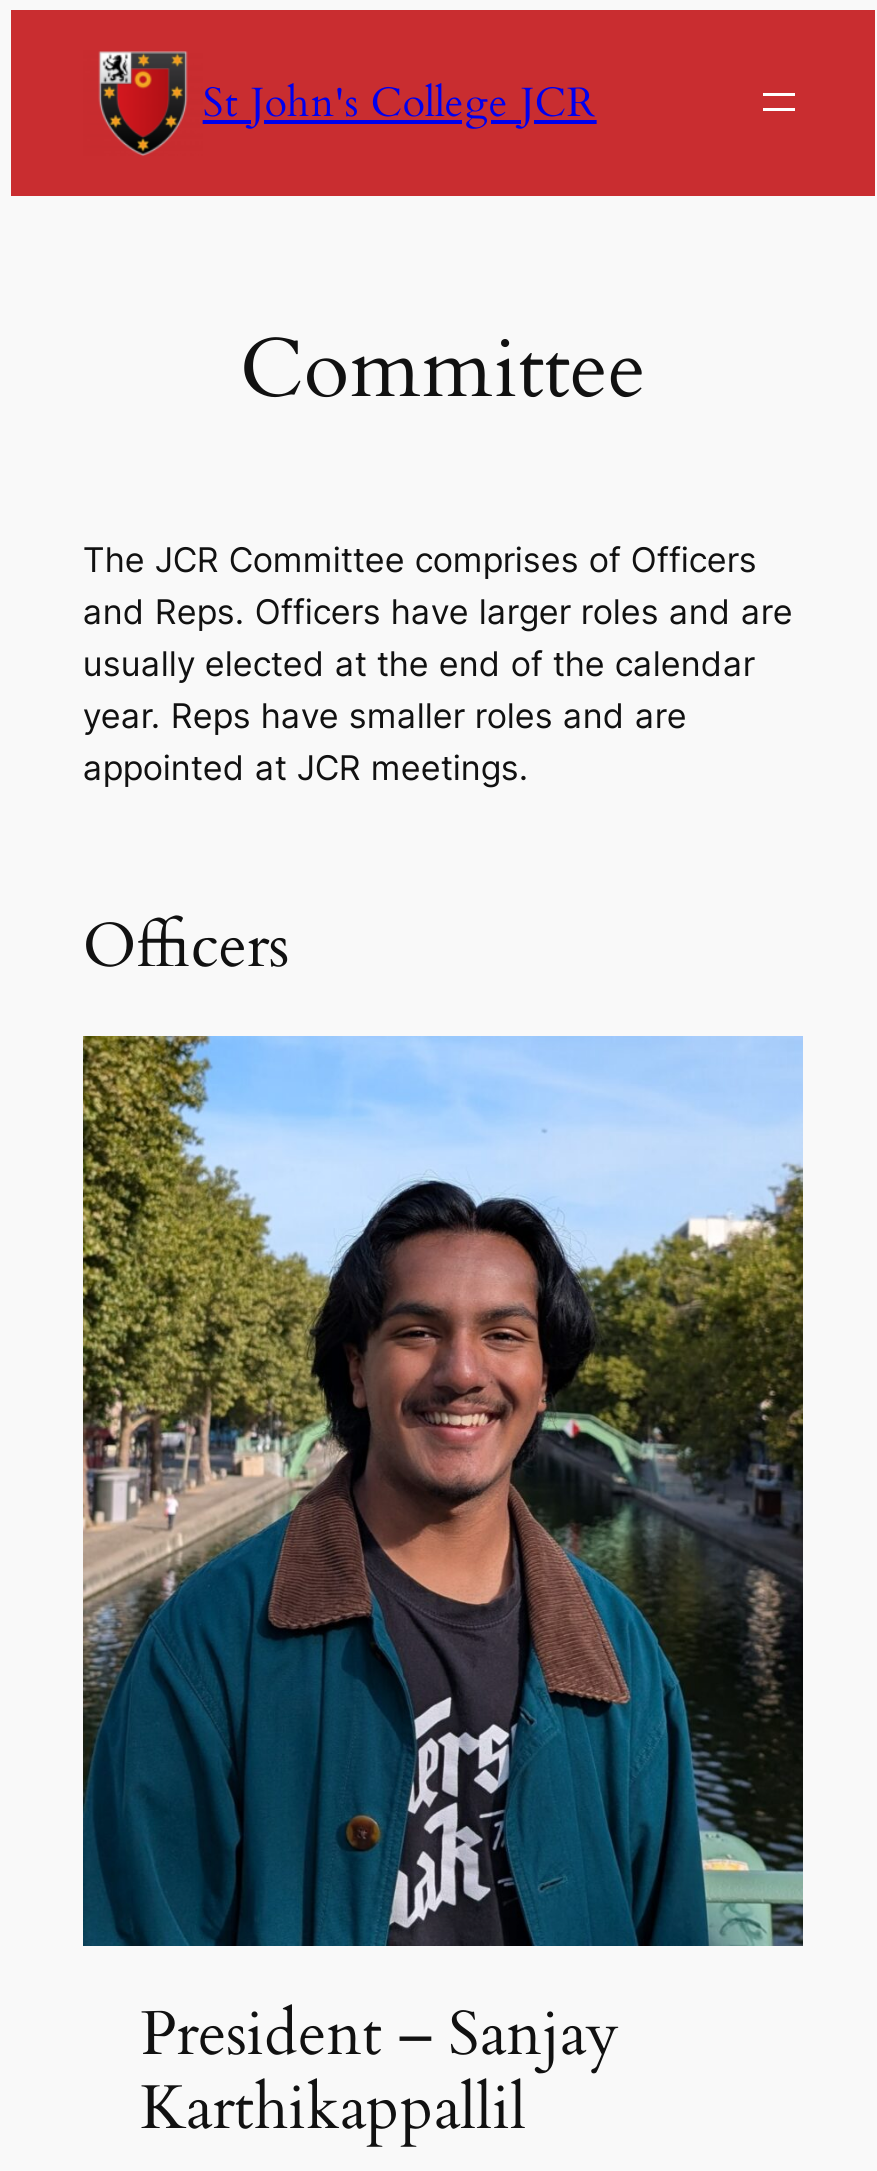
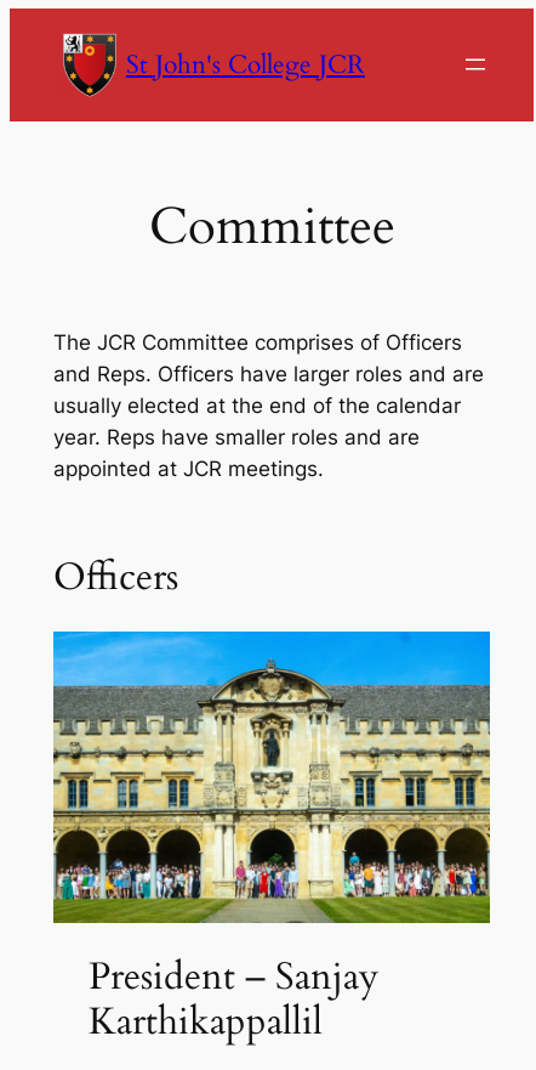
[81,1034,805,1948] [image] -> [52,630,491,924] [image]

